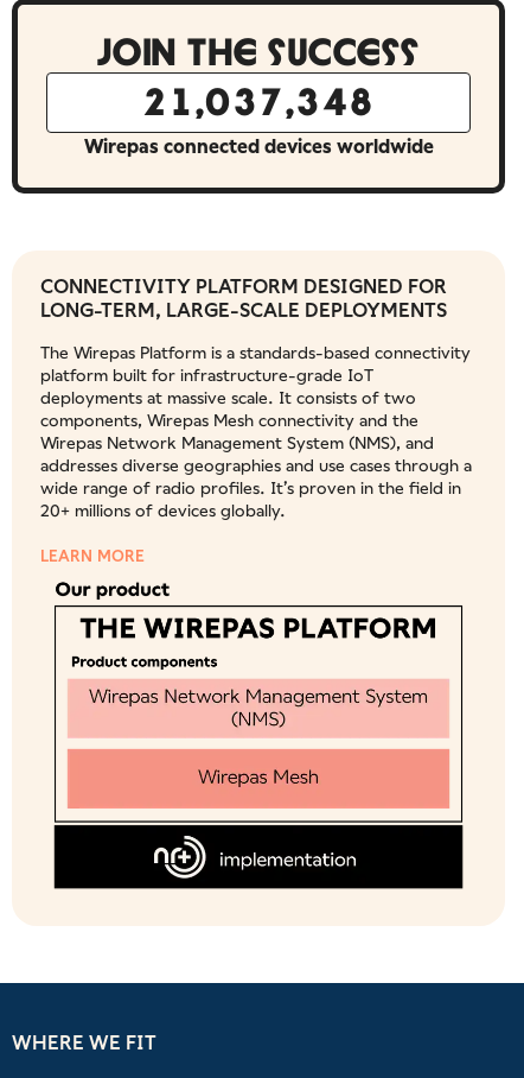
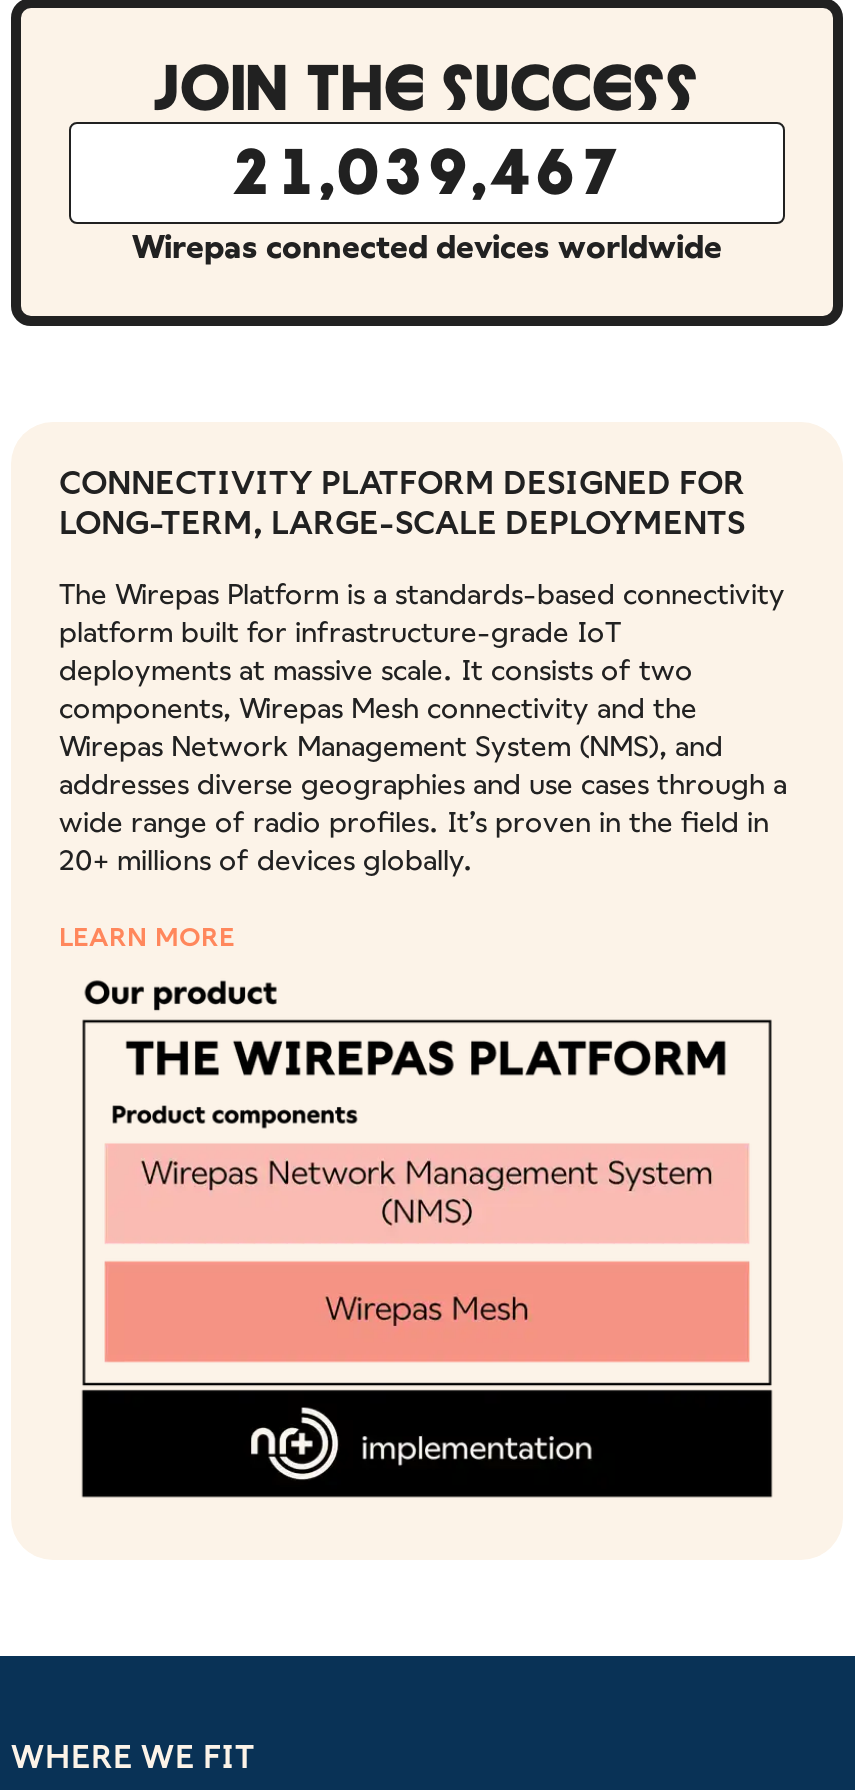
[142,80,375,124] 21,037,348 -> [230,135,624,209] 21,039,467

